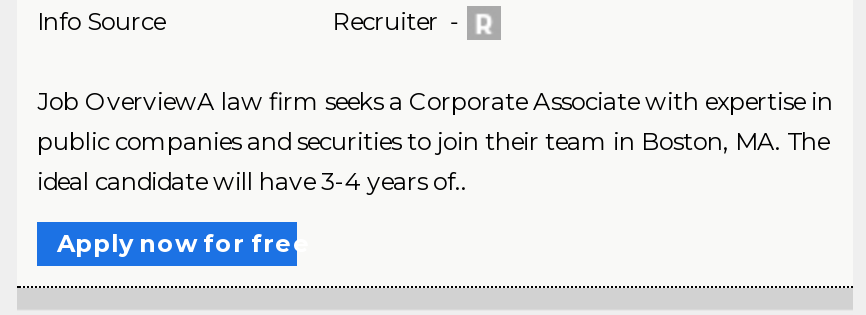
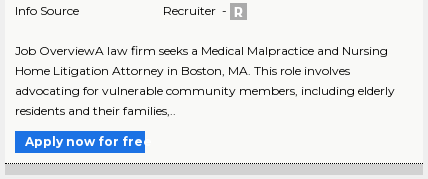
[37,86,833,196] Job OverviewA law firm seeks a Corporate Associate with expertise in | public companies and securities to join their team in Boston, MA. The | ideal candidate will have 3-4 years of.. -> [15,43,395,118] Job OverviewA law firm seeks a Medical Malpractice and Nursing | Home Litigation Attorney in Boston, MA. This role involves | advocating for vulnerable community members, including elderly | residents and their families,..

